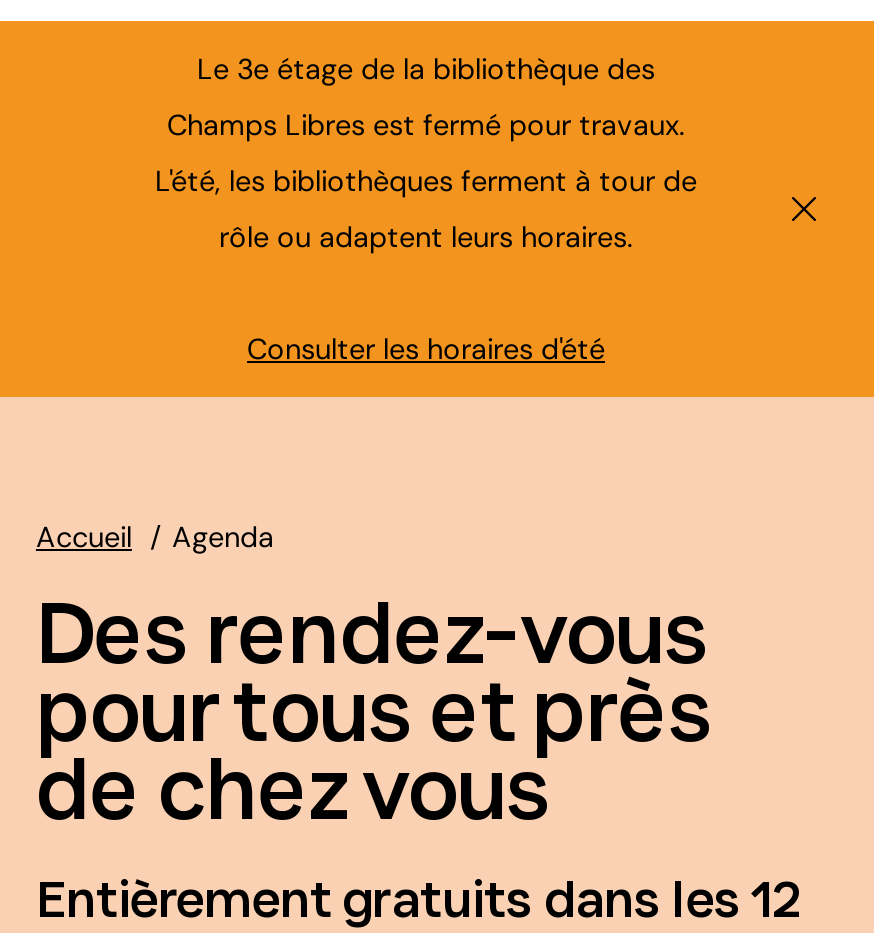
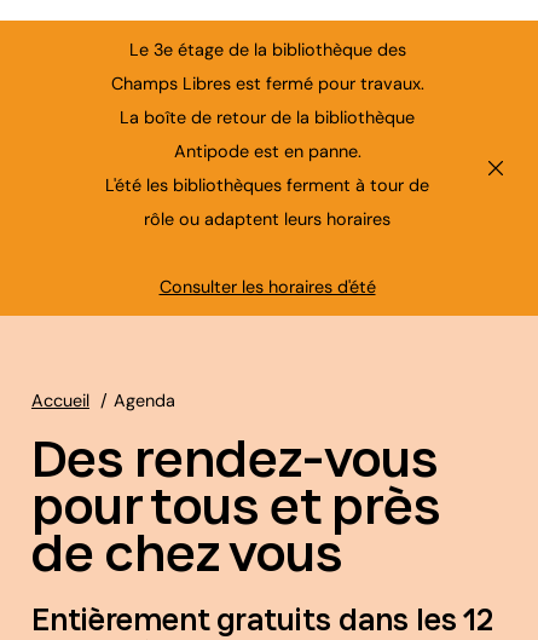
[155,163,697,255] L'été, les bibliothèques ferment à tour de | rôle ou adaptent leurs horaires. -> [105,106,429,230] La boîte de retour de la bibliothèque | Antipode est en panne. | L'été les bibliothèques ferment à tour de | rôle ou adaptent leurs horaires

